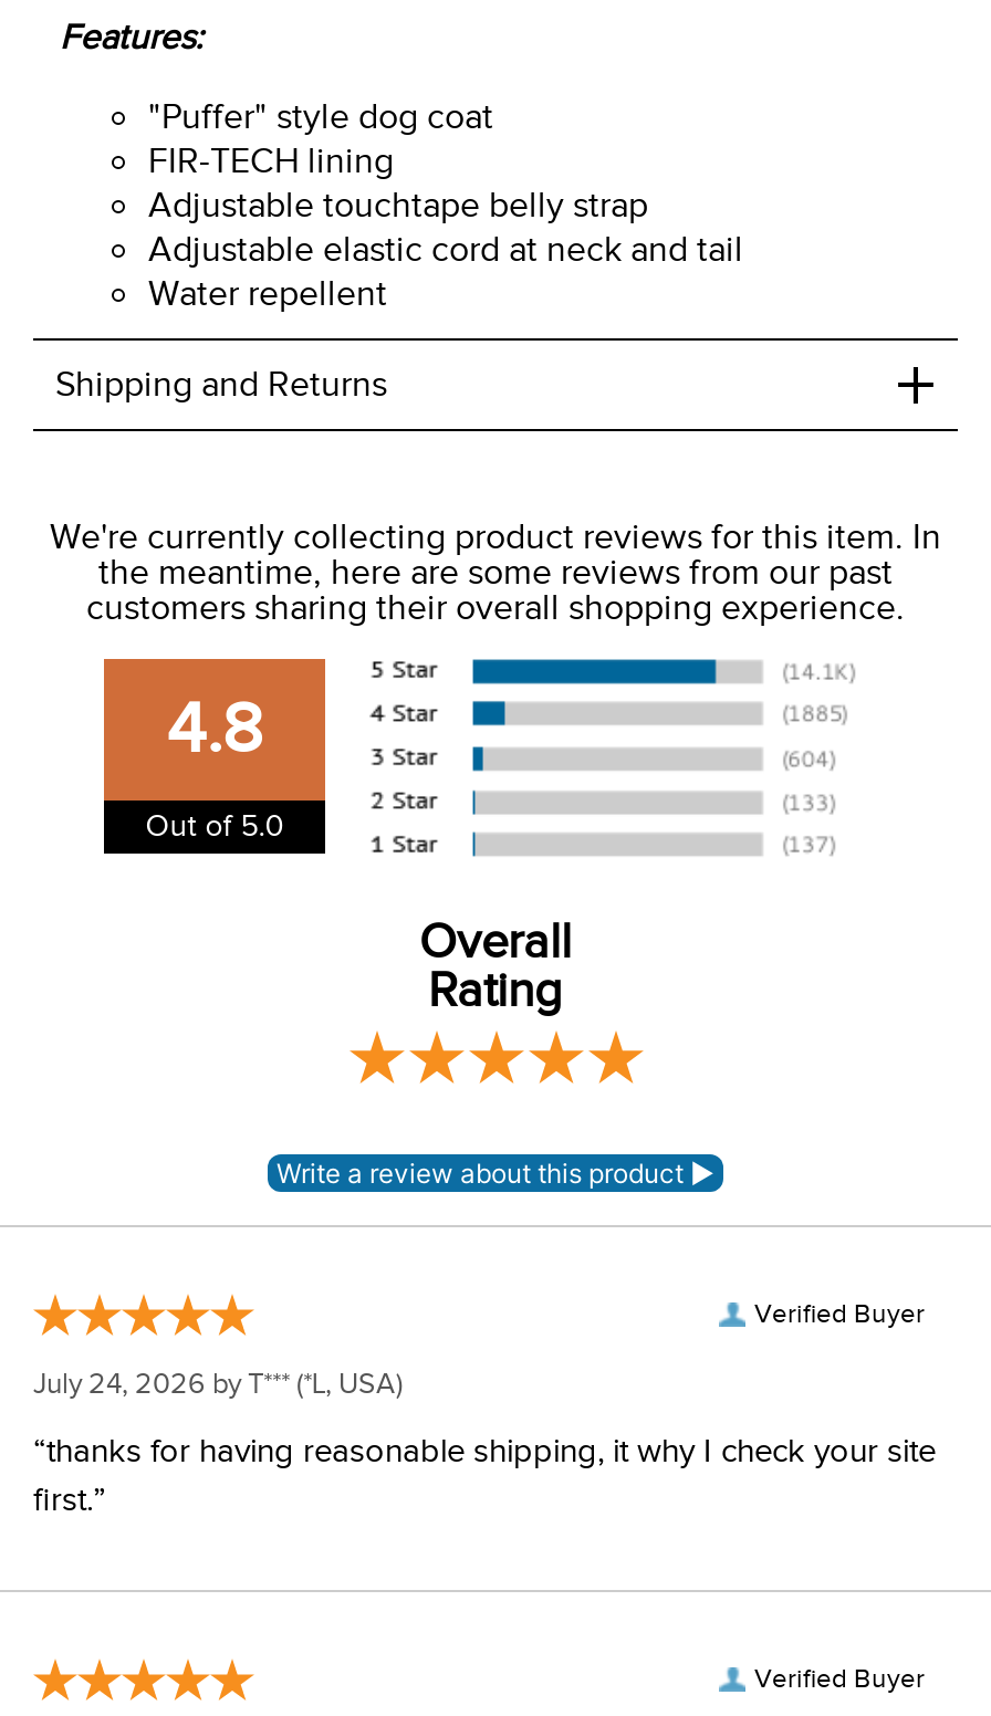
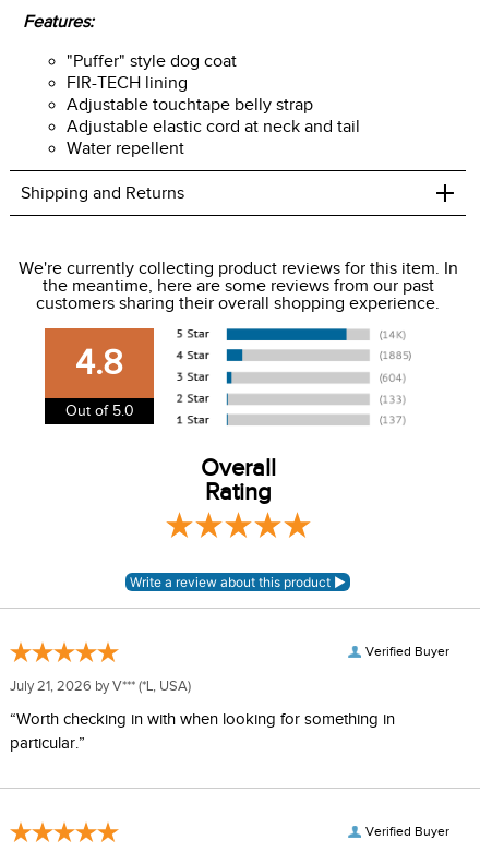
[33,1368,403,1401] July 24, 2026 by T*** (*L, USA) -> [10,677,191,694] July 21, 2026 by V*** (*L, USA)
[33,1434,936,1518] “thanks for having reasonable shipping, it why I check your site | first.” -> [10,710,395,752] “Worth checking in with when looking for something in | particular.”

